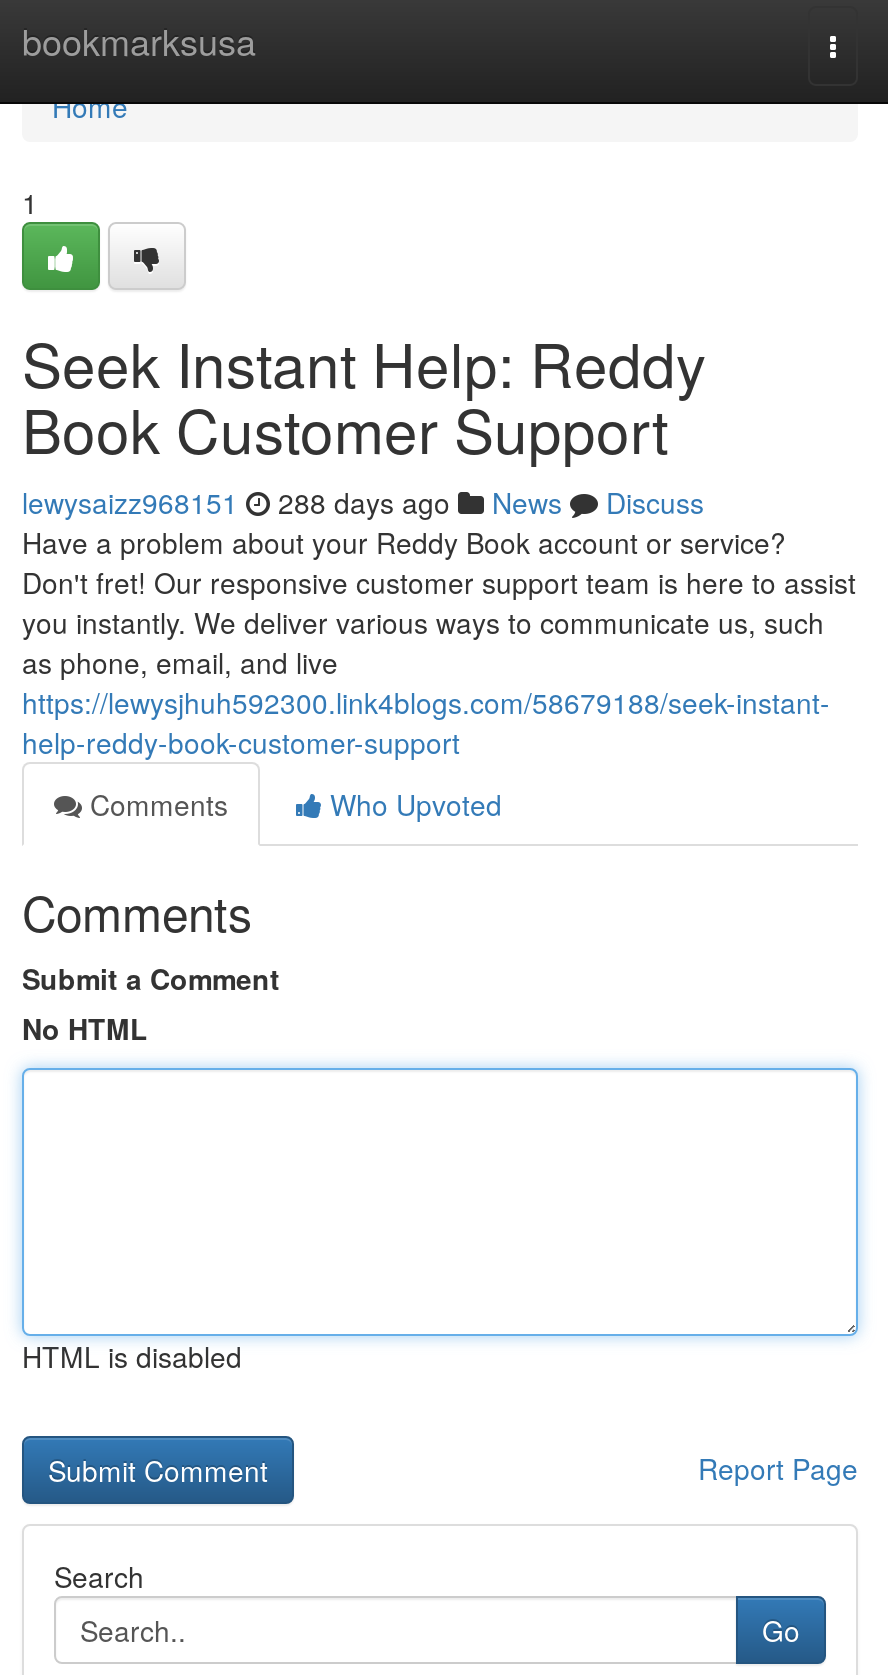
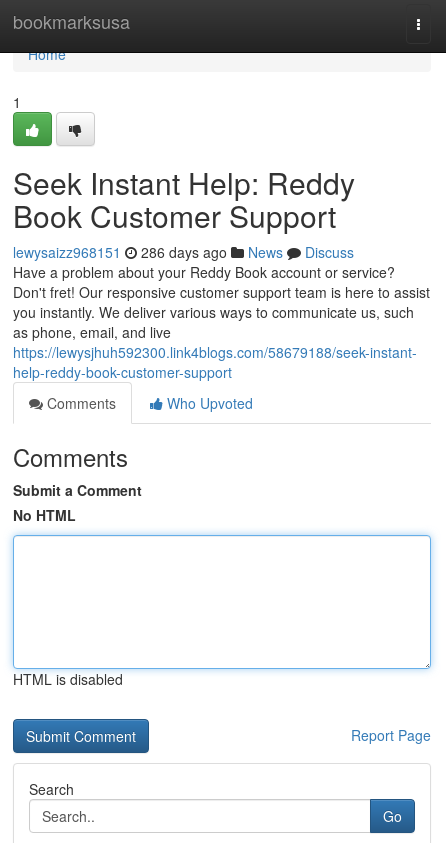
[22,482,704,522] lewysaizz968151 288 days ago News Discuss -> [13,242,354,262] lewysaizz968151 286 days ago News Discuss

